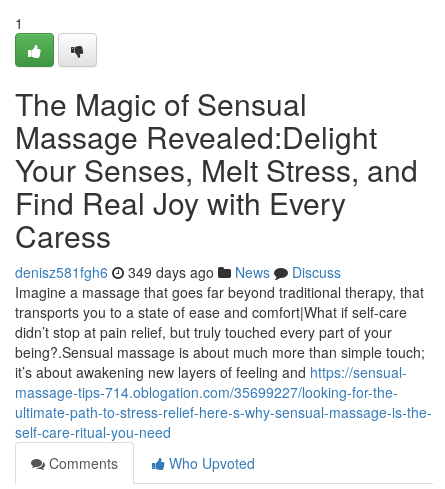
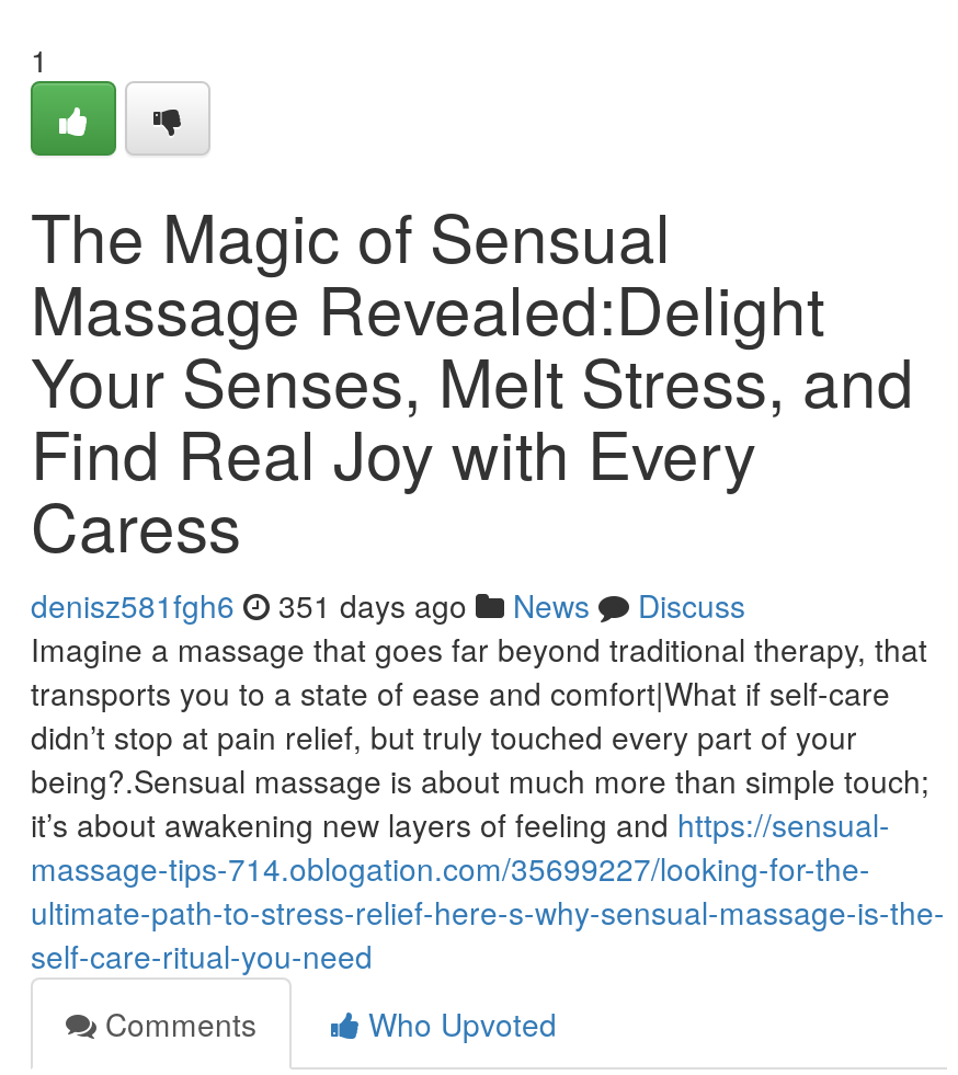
[15,262,341,282] denisz581fgh6 349 days ago News Discuss -> [31,583,745,627] denisz581fgh6 351 days ago News Discuss

